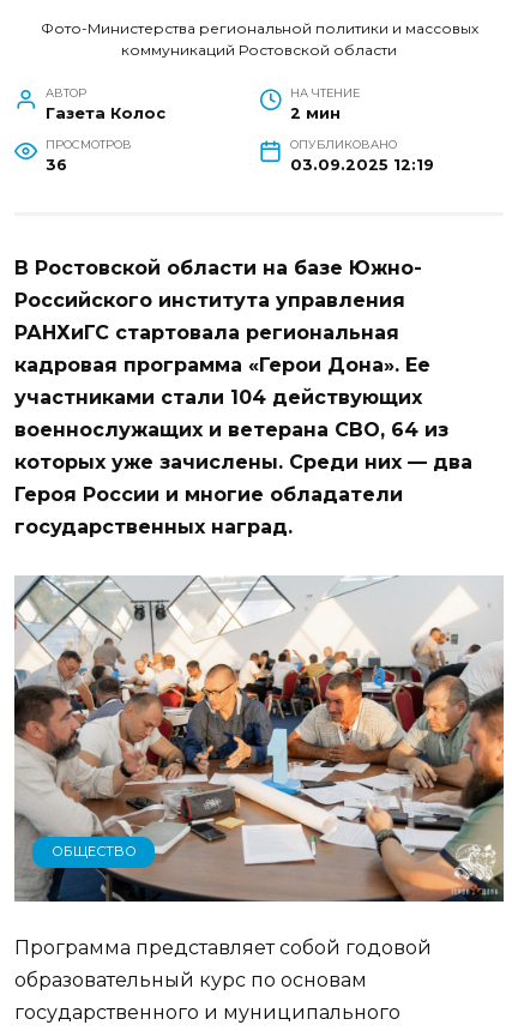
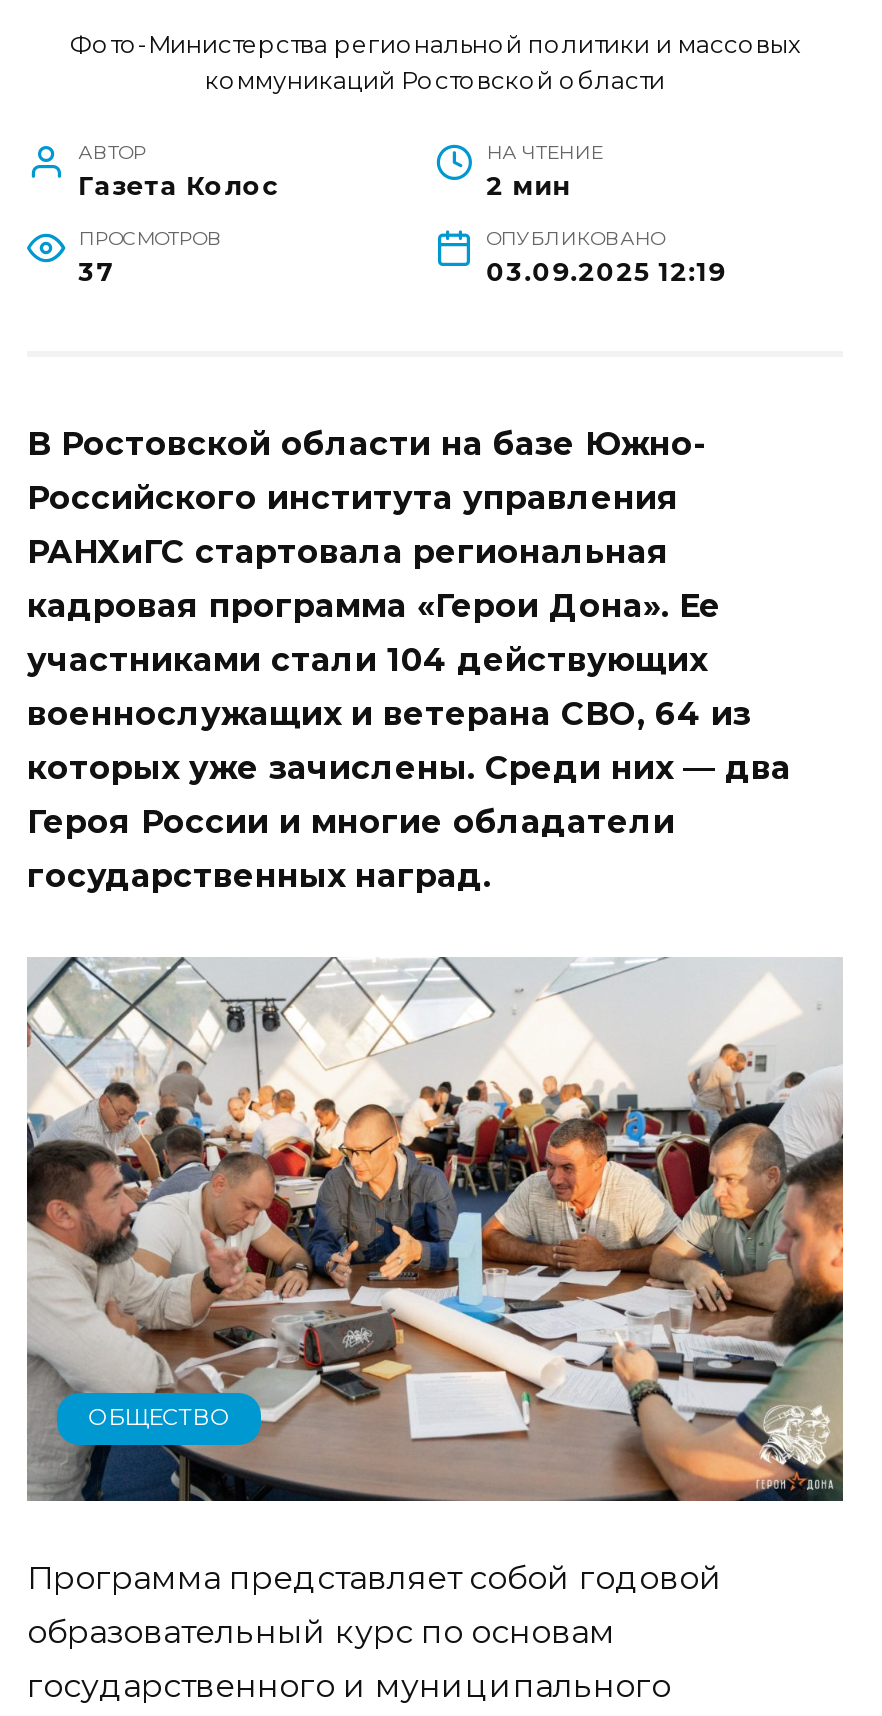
[45,155,67,173] 36 -> [78,256,114,286] 37

